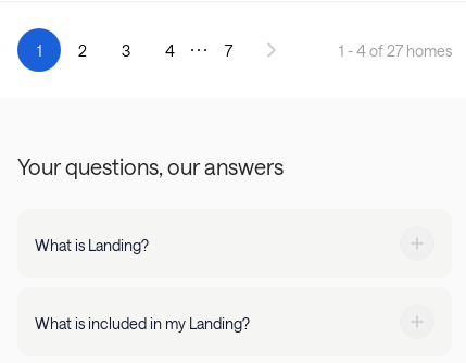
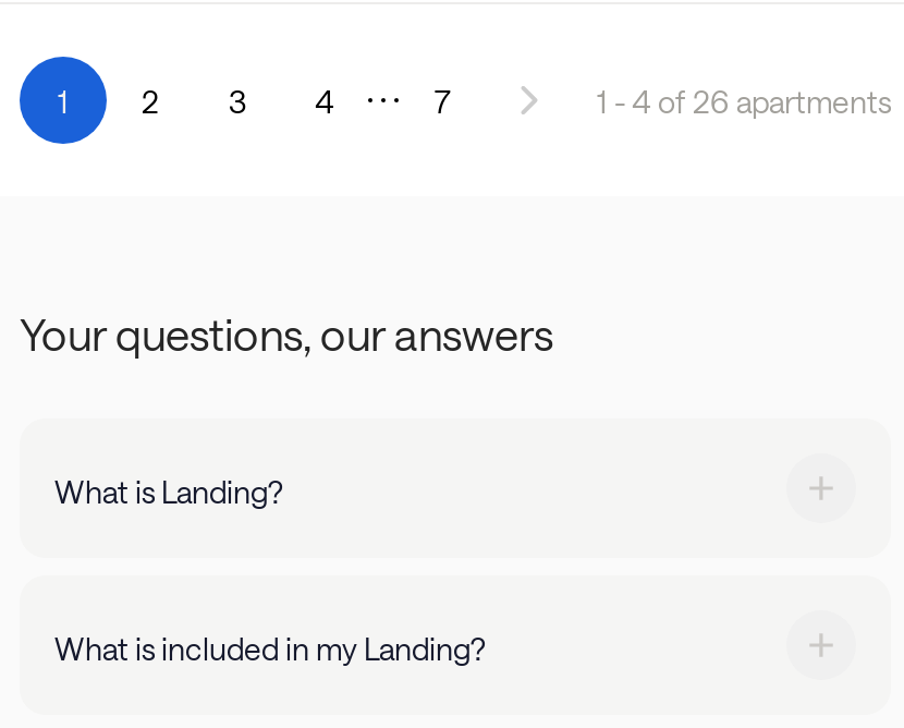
[339,41,452,59] 1 - 4 of 27 homes -> [597,82,891,119] 1 - 4 of 26 apartments

